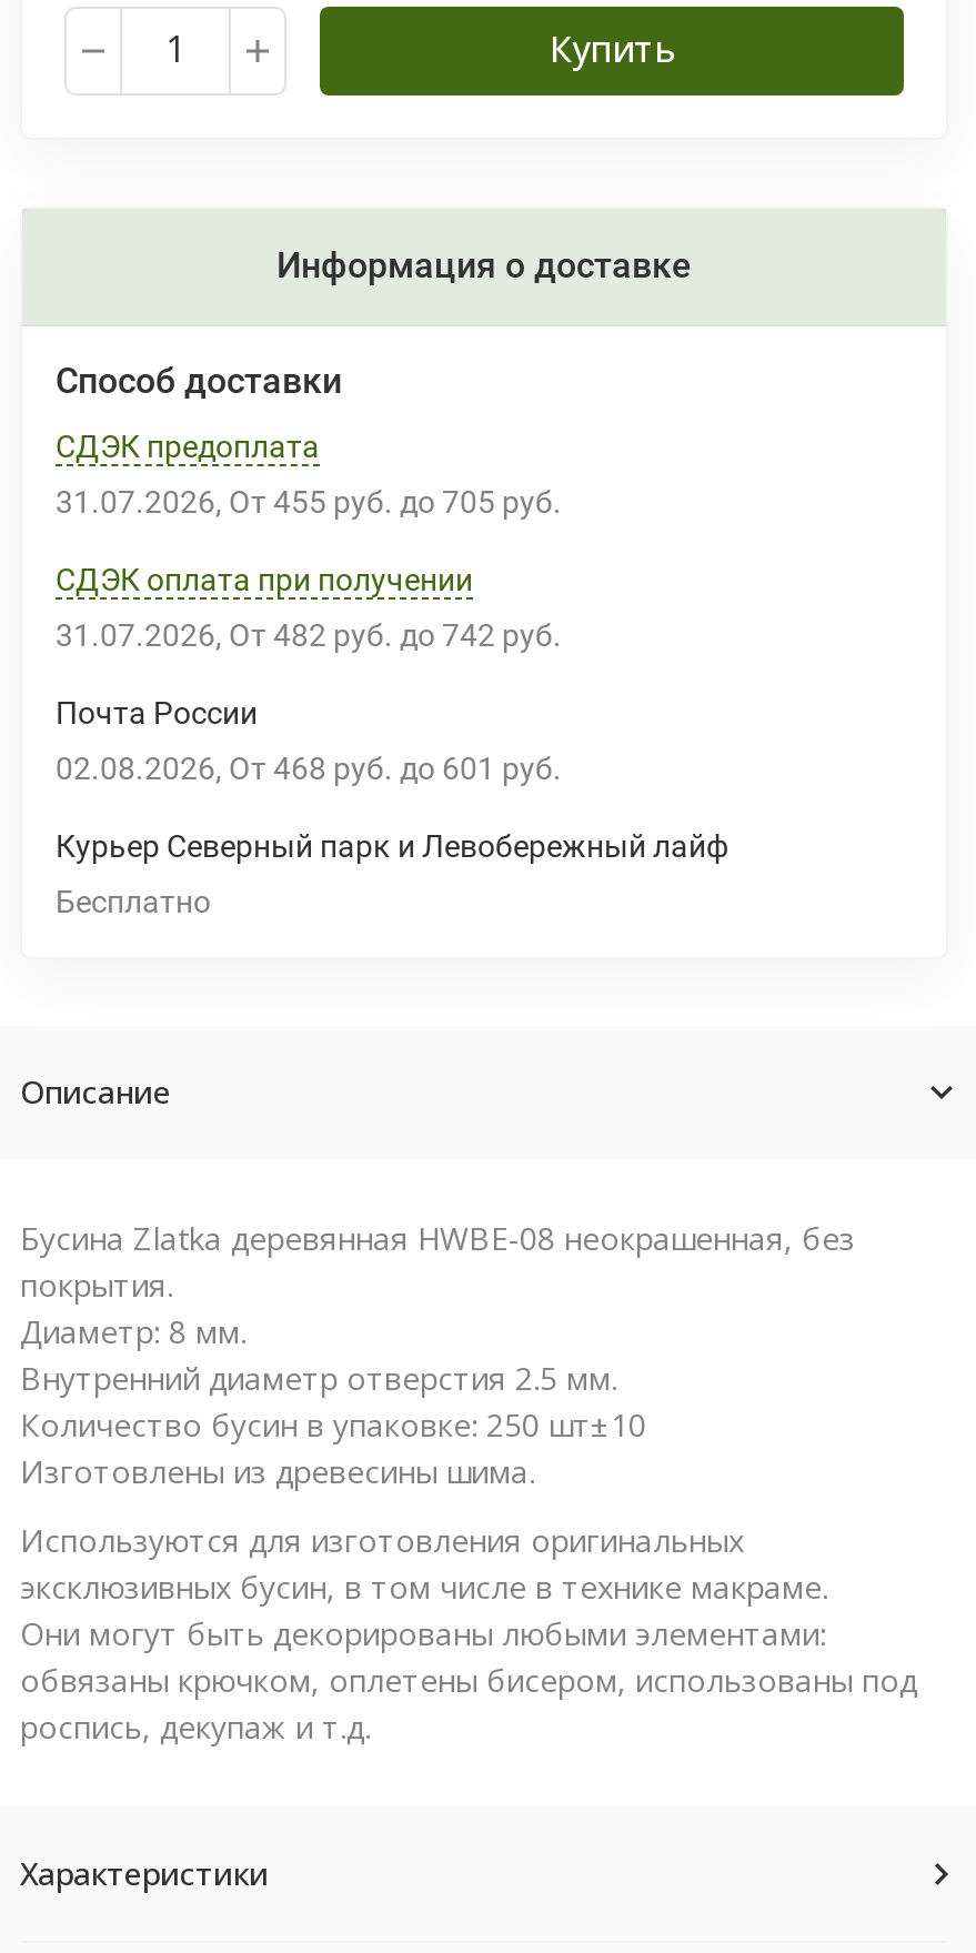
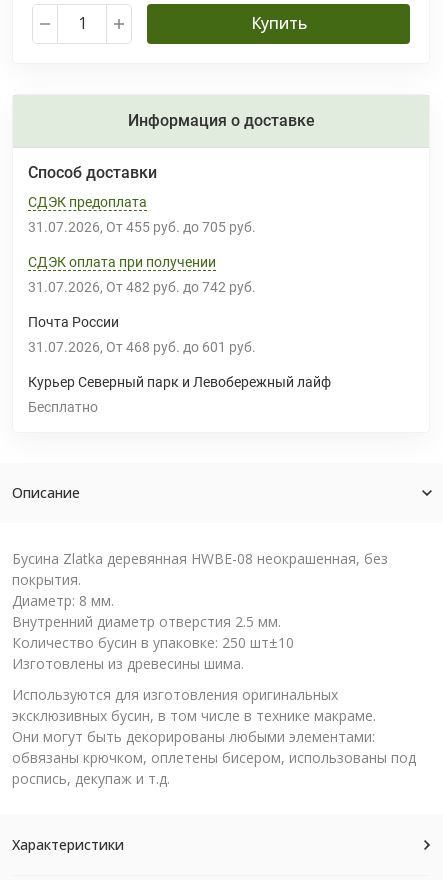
[56,751,266,786] 02.08.2026 От -> [28,339,123,355] 31.07.2026 От

